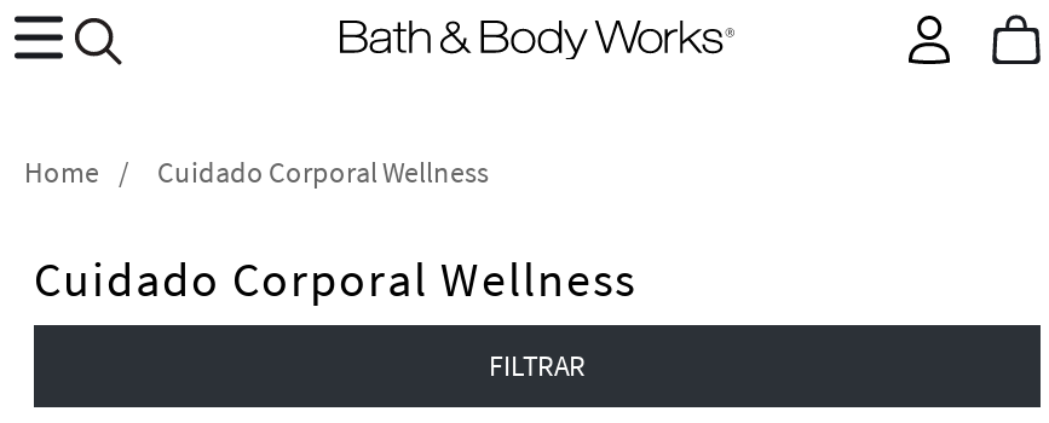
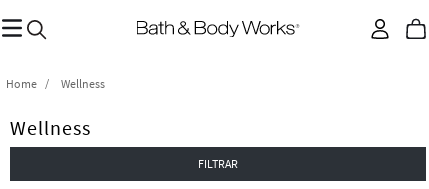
[157,153,489,190] Cuidado Corporal Wellness -> [61,76,105,91] Wellness
[34,248,636,308] Cuidado Corporal Wellness -> [10,115,91,140] Wellness

